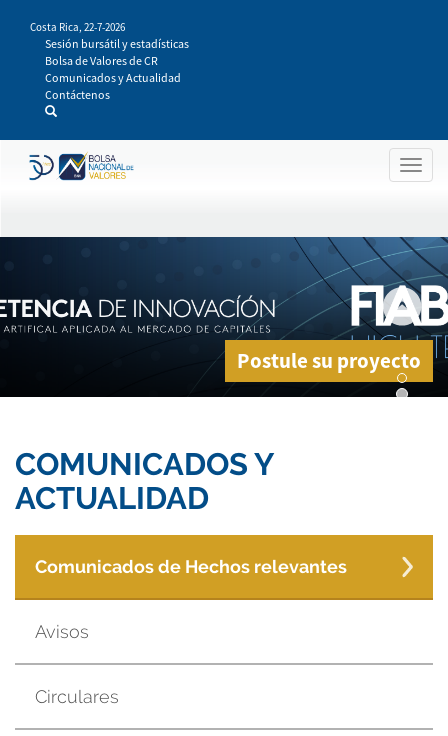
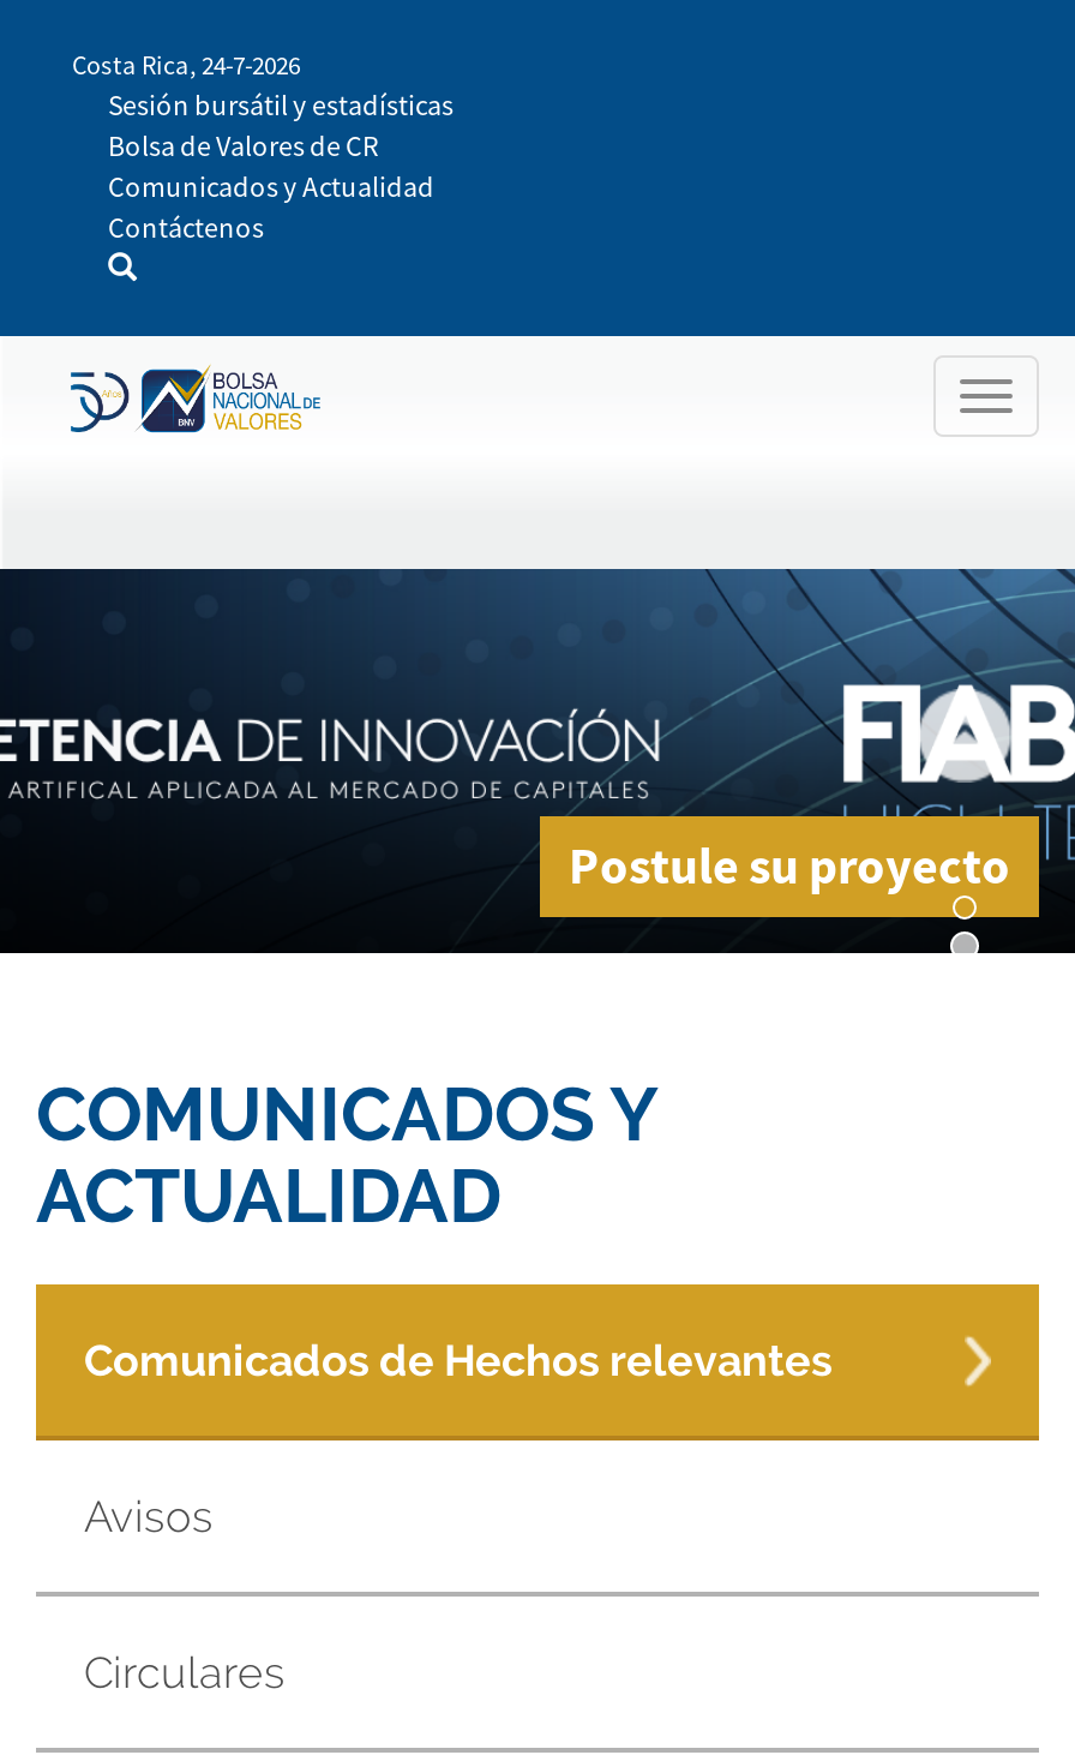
[30,20,125,34] Costa Rica, 22-7-2026 -> [72,48,300,82] Costa Rica, 24-7-2026

